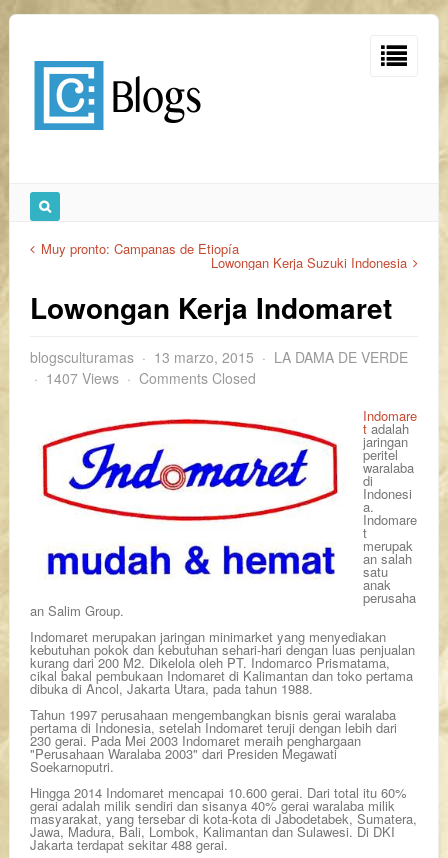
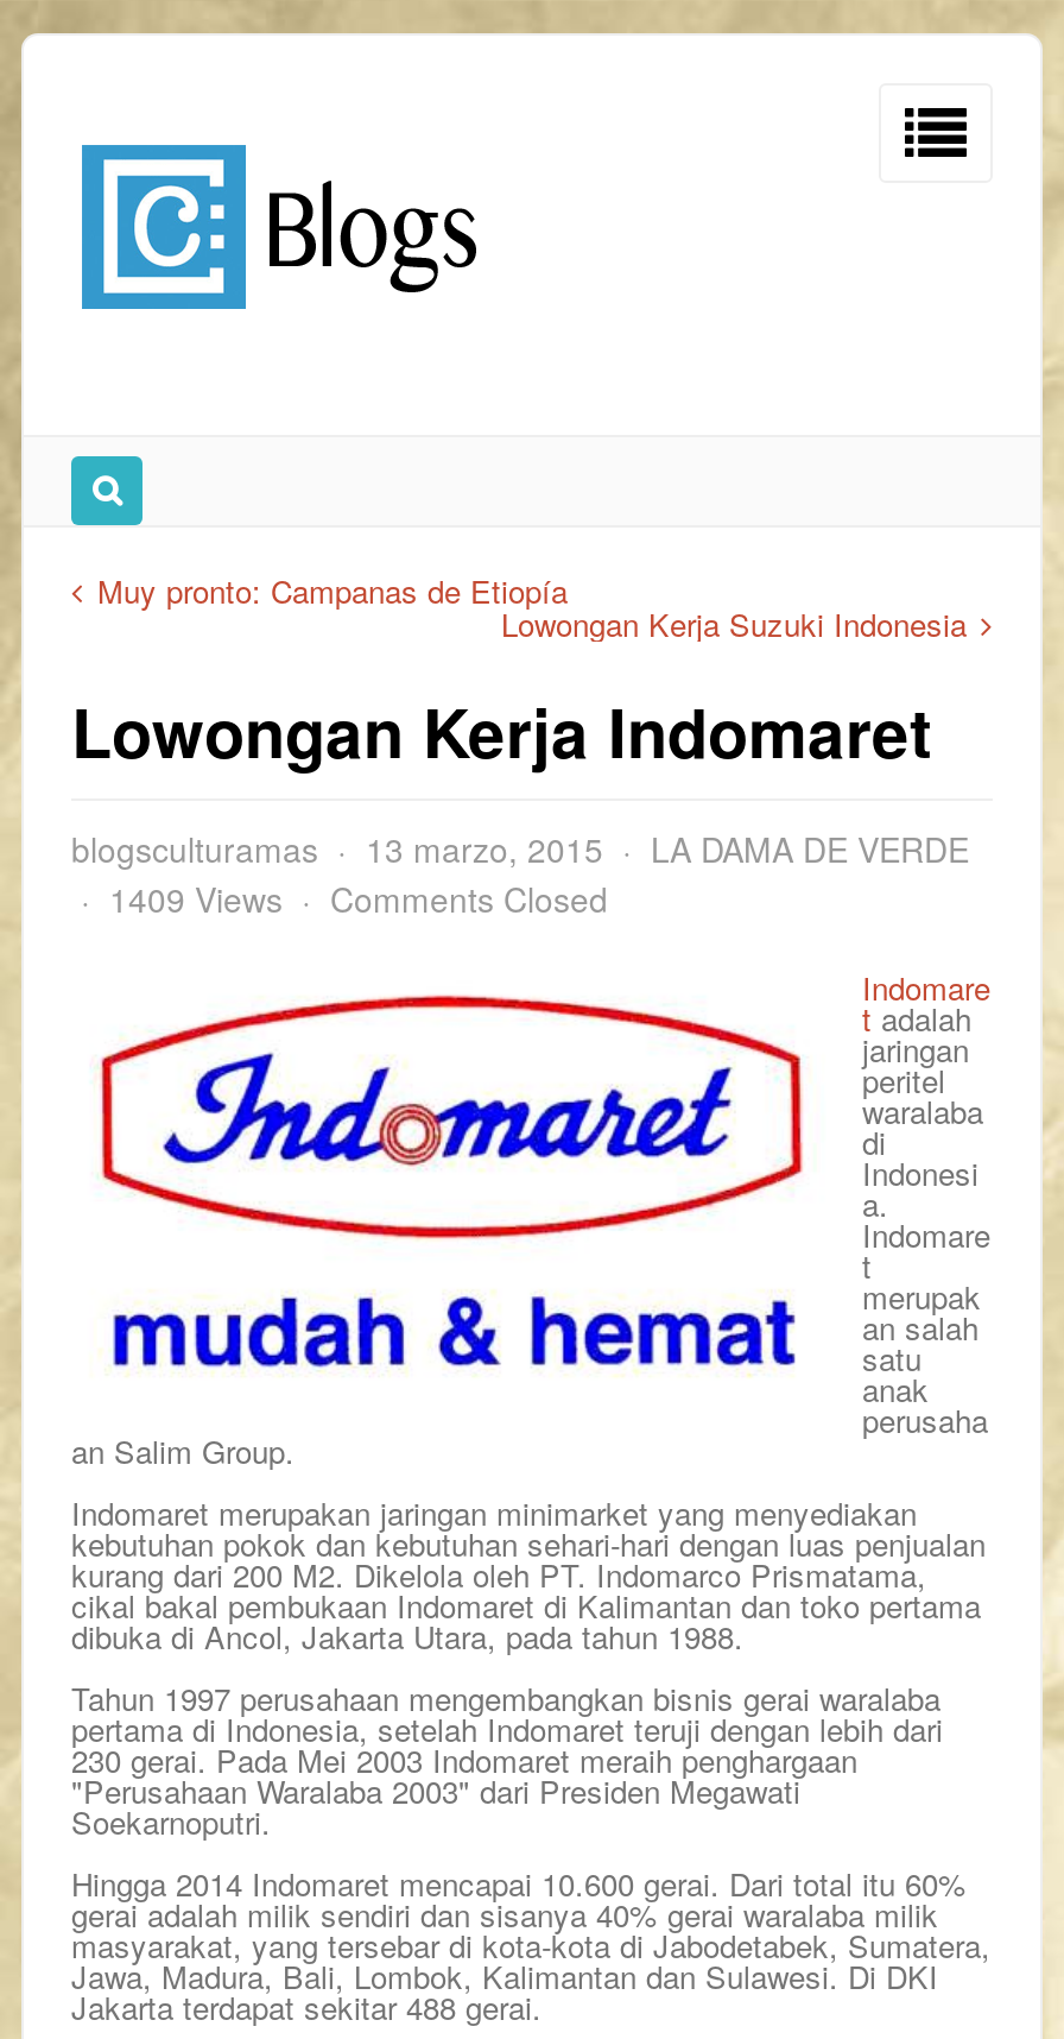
[46,368,256,388] 1407 Views Comments Closed -> [109,875,608,922] 1409 Views Comments Closed

